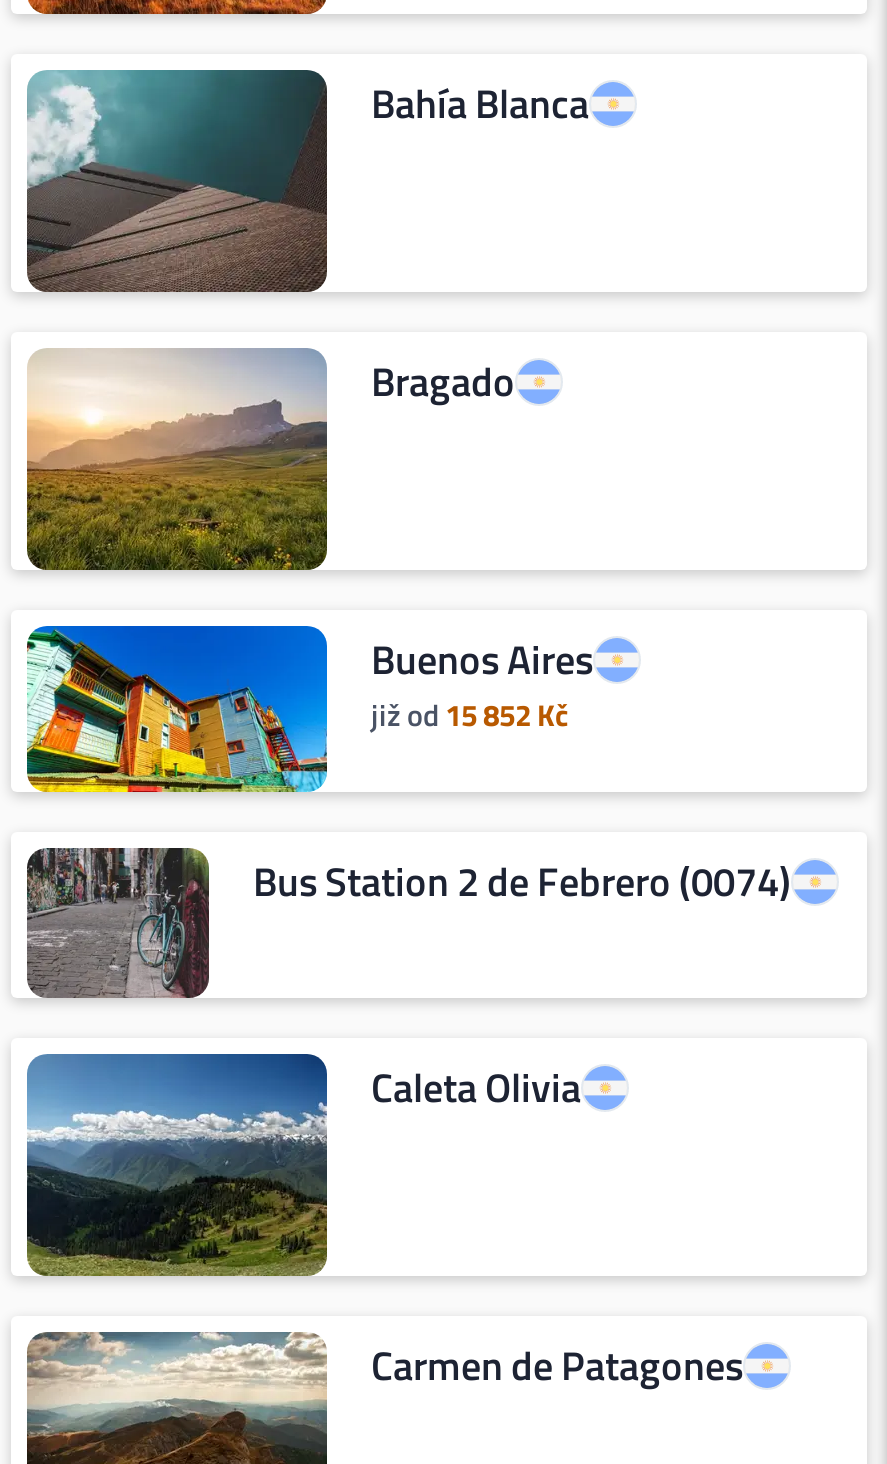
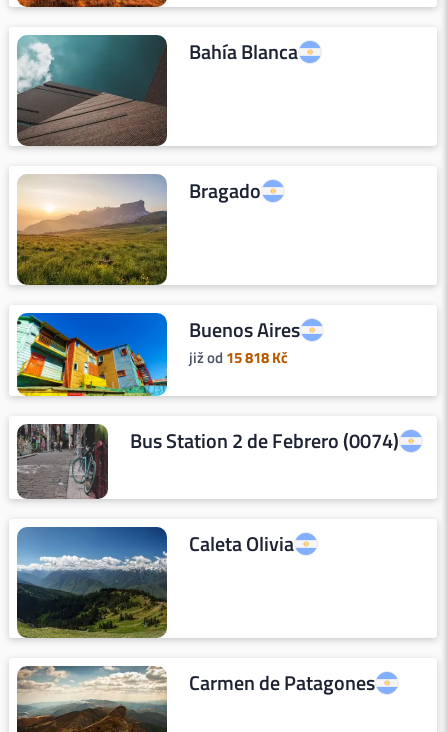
[371,692,569,738] již od 15 852 Kč -> [189,346,288,369] již od 15 818 Kč

